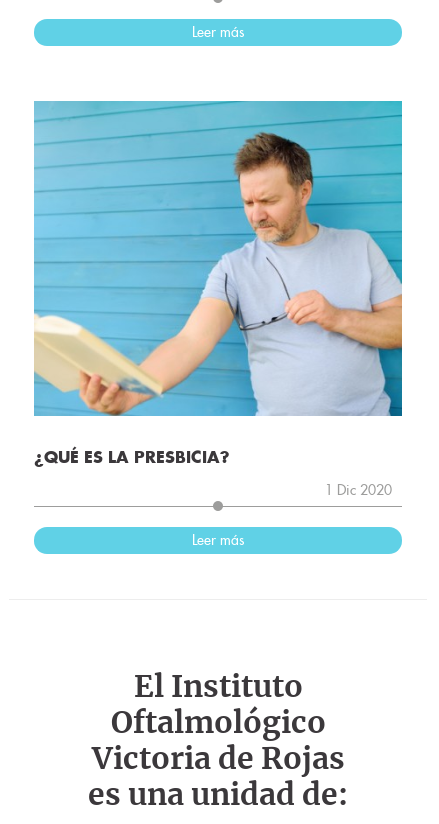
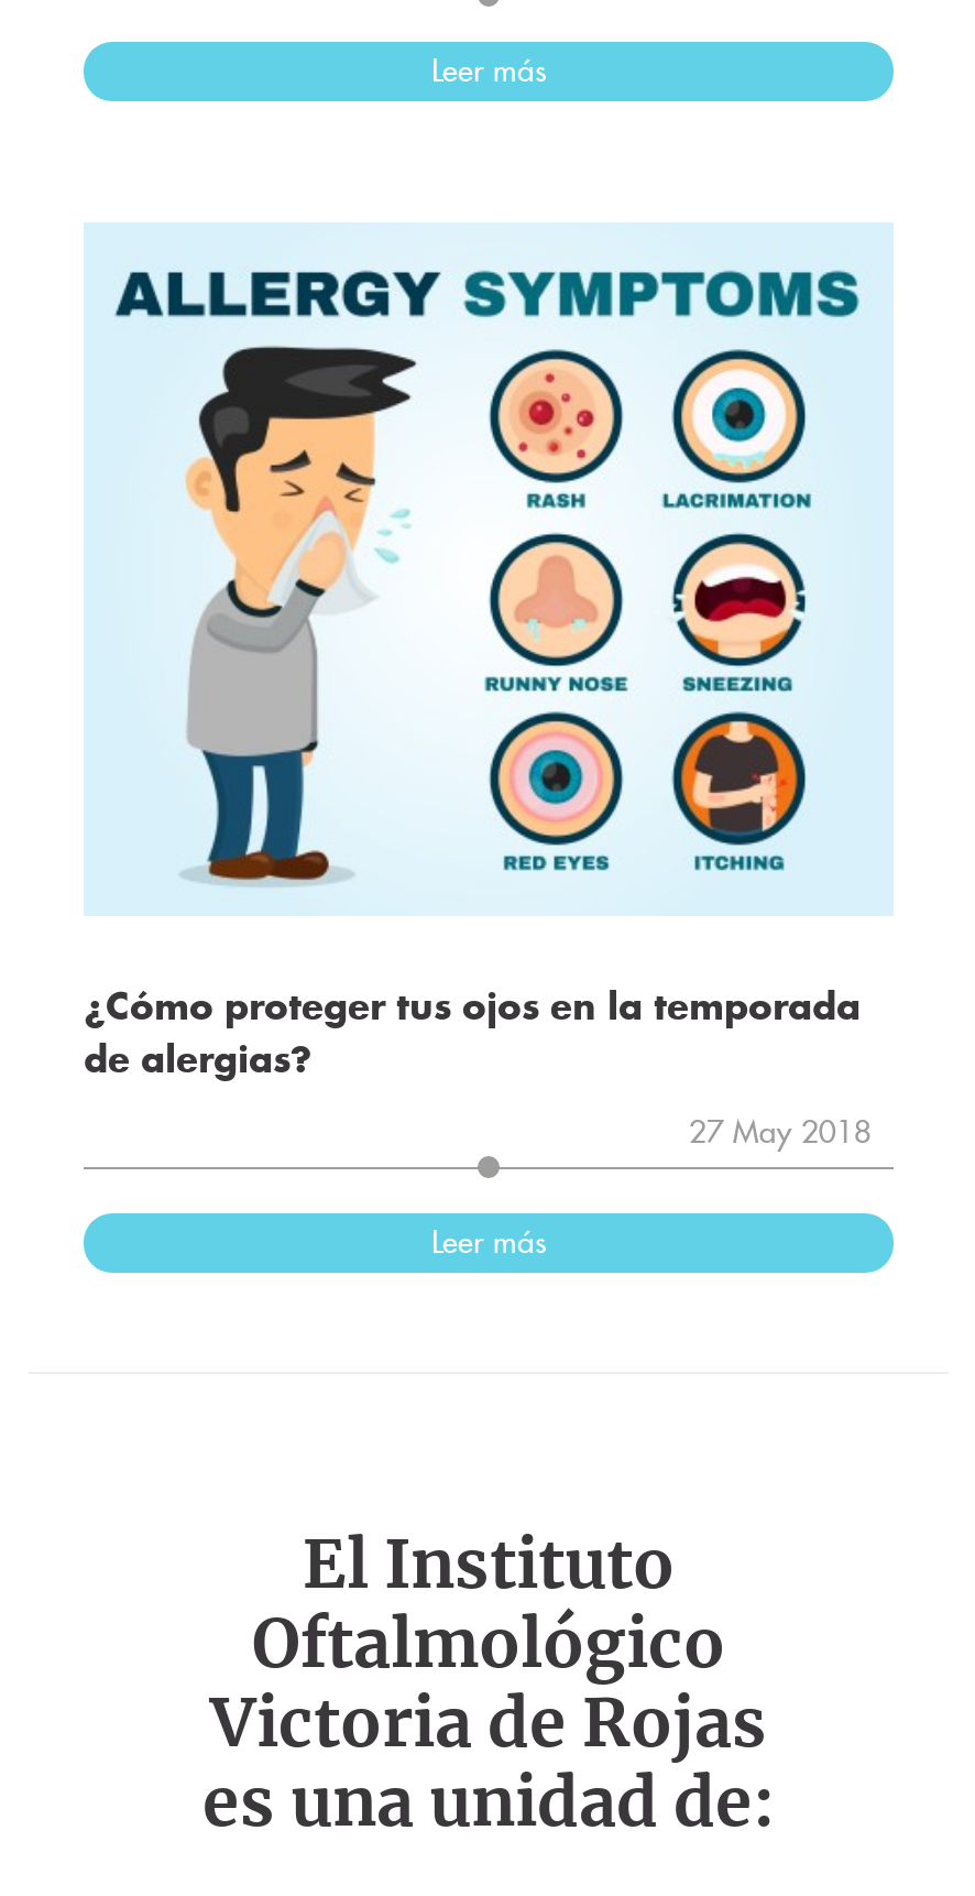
[33,100,403,499] [image] | ¿QUÉ ES LA PRESBICIA? | 1 Dic 2020 -> [84,222,894,1153] [image] | ¿Cómo proteger tus ojos en la temporada | de alergias? | 27 May 2018

